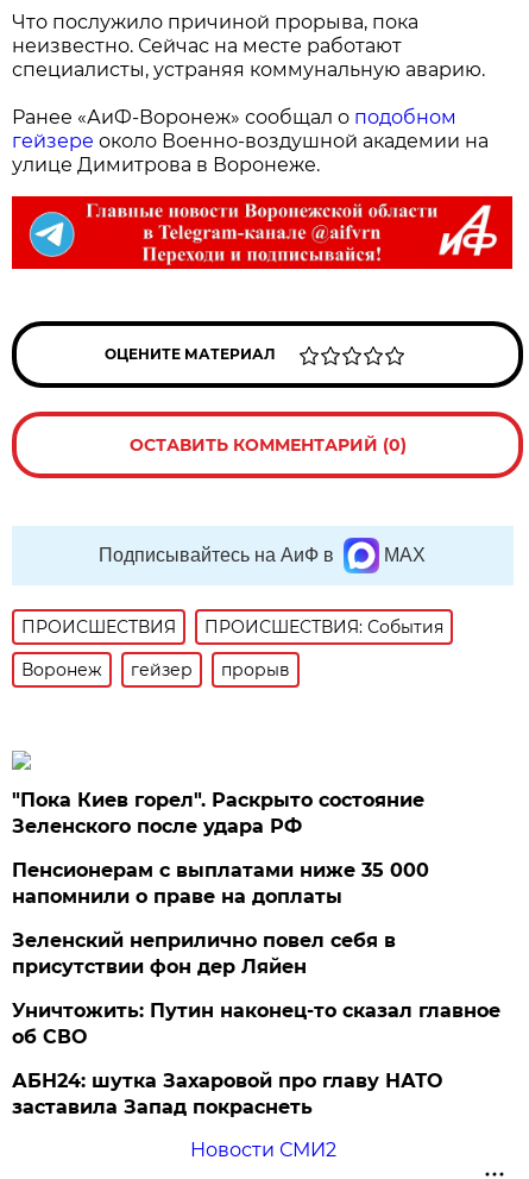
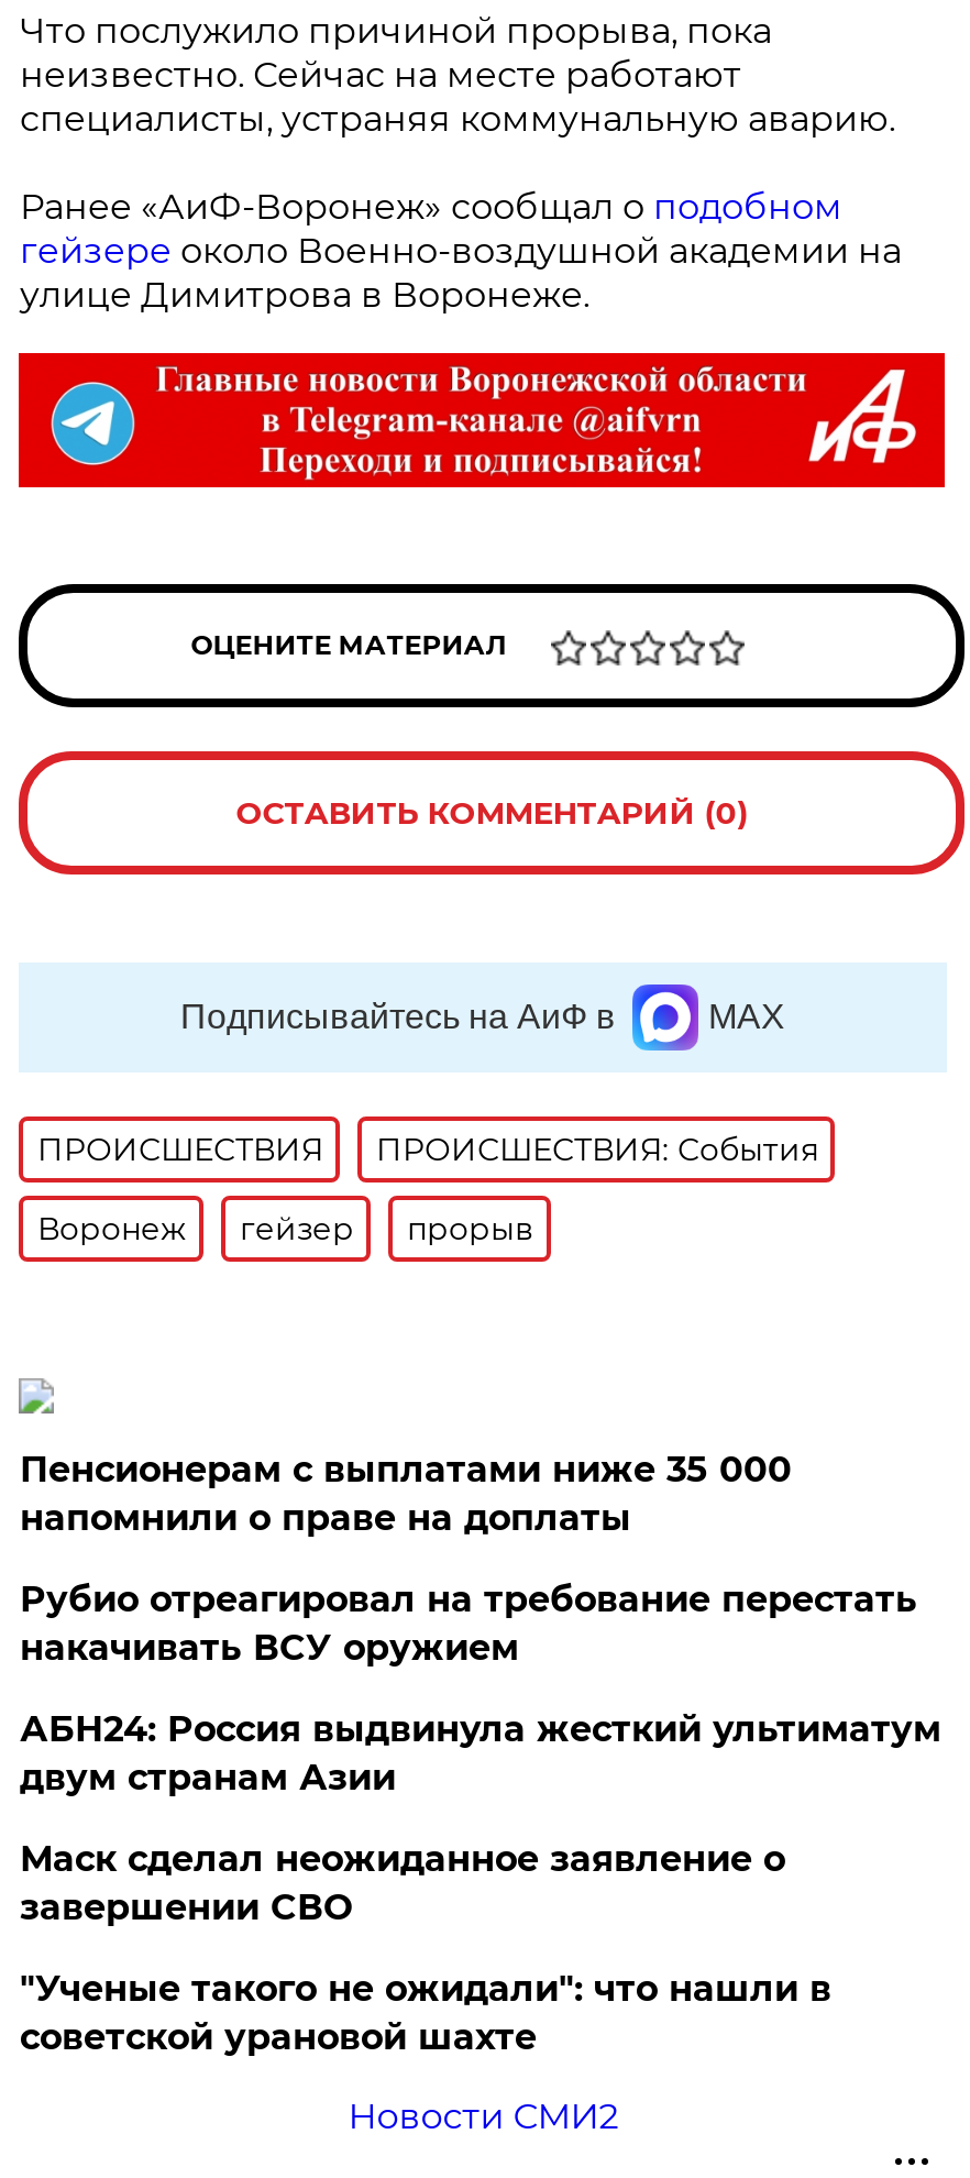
[12,789,425,838] "Пока Киев горел". Раскрыто состояние | Зеленского после удара РФ -> none
moved [12,859,430,908] -> [20,1449,792,1539]: Пенсионерам с выплатами ниже 35 000 | напомнили о праве на доплаты
[12,929,501,1118] Зеленский неприлично повел cебя в | присутствии фон дер Ляйен | Уничтожить: Путин наконец-то сказал главное | об СВО | АБН24: шутка Захаровой про главу НАТО | заставила Запад покраснеть -> [20,1579,941,2058] Рубио отреагировал на требование перестать | накачивать ВСУ оружием | АБН24: Россия выдвинула жесткий ультиматум | двум странам Азии | Маск сделал неожиданное заявление о | завершении СВО | "Ученые такого не ожидали": что нашли в | советской урановой шахте

